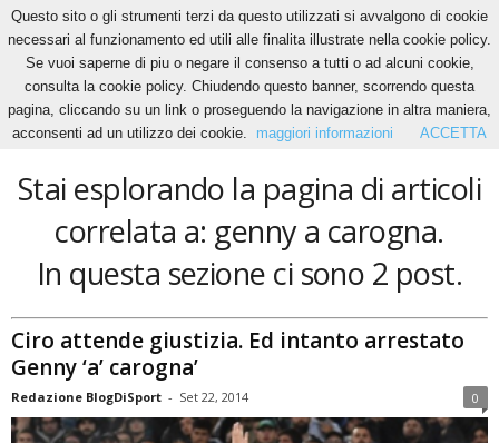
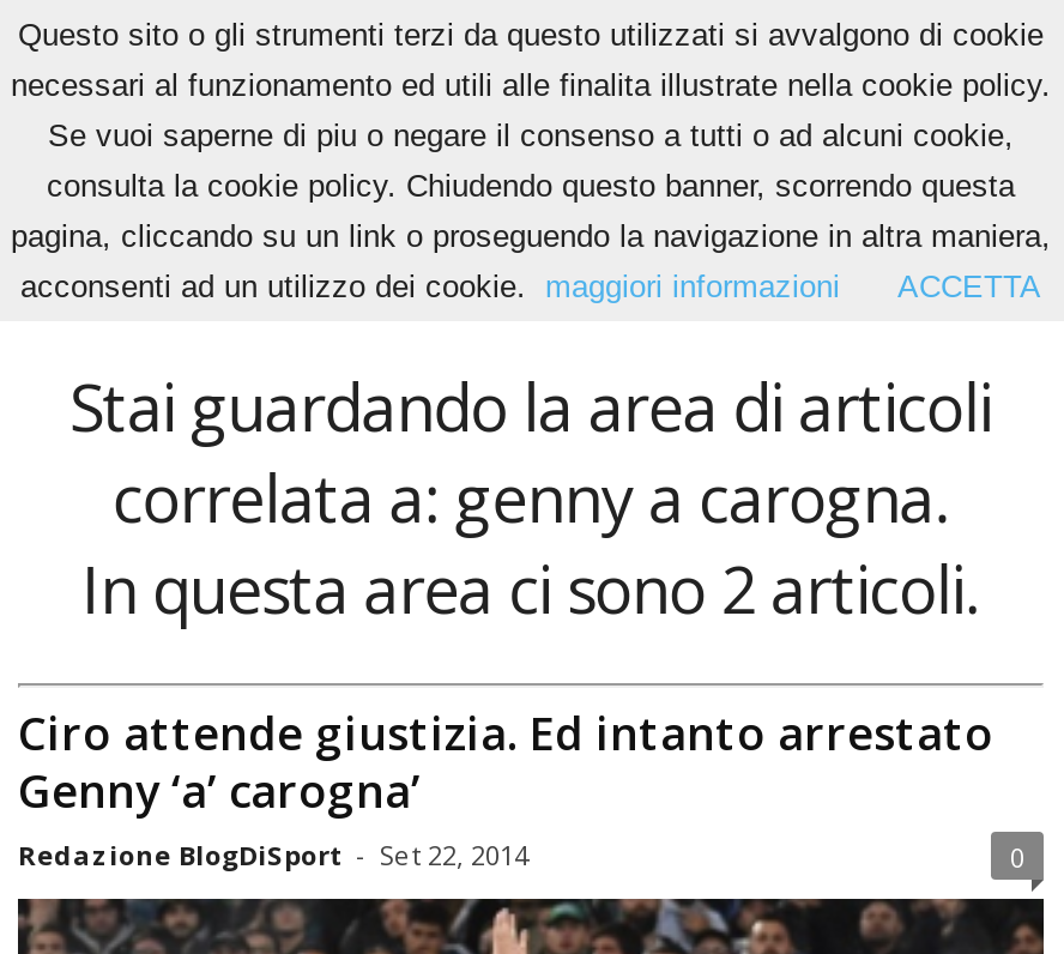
[18,168,481,209] Stai esplorando la pagina di articoli -> [70,362,992,451] Stai guardando la area di articoli
[37,253,462,294] In questa sezione ci sono 2 post. -> [82,544,980,633] In questa area ci sono 2 articoli.

